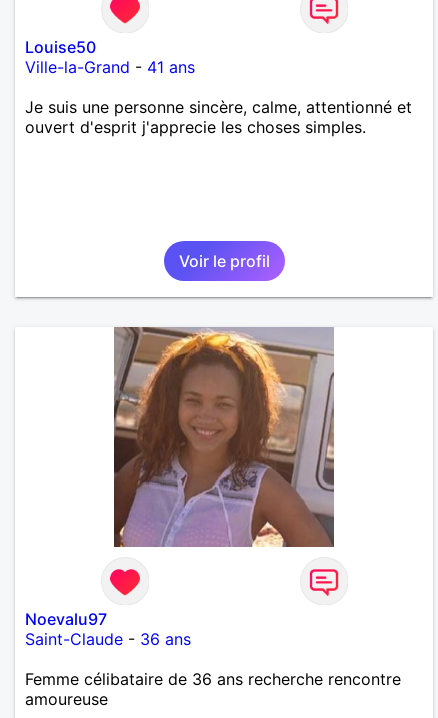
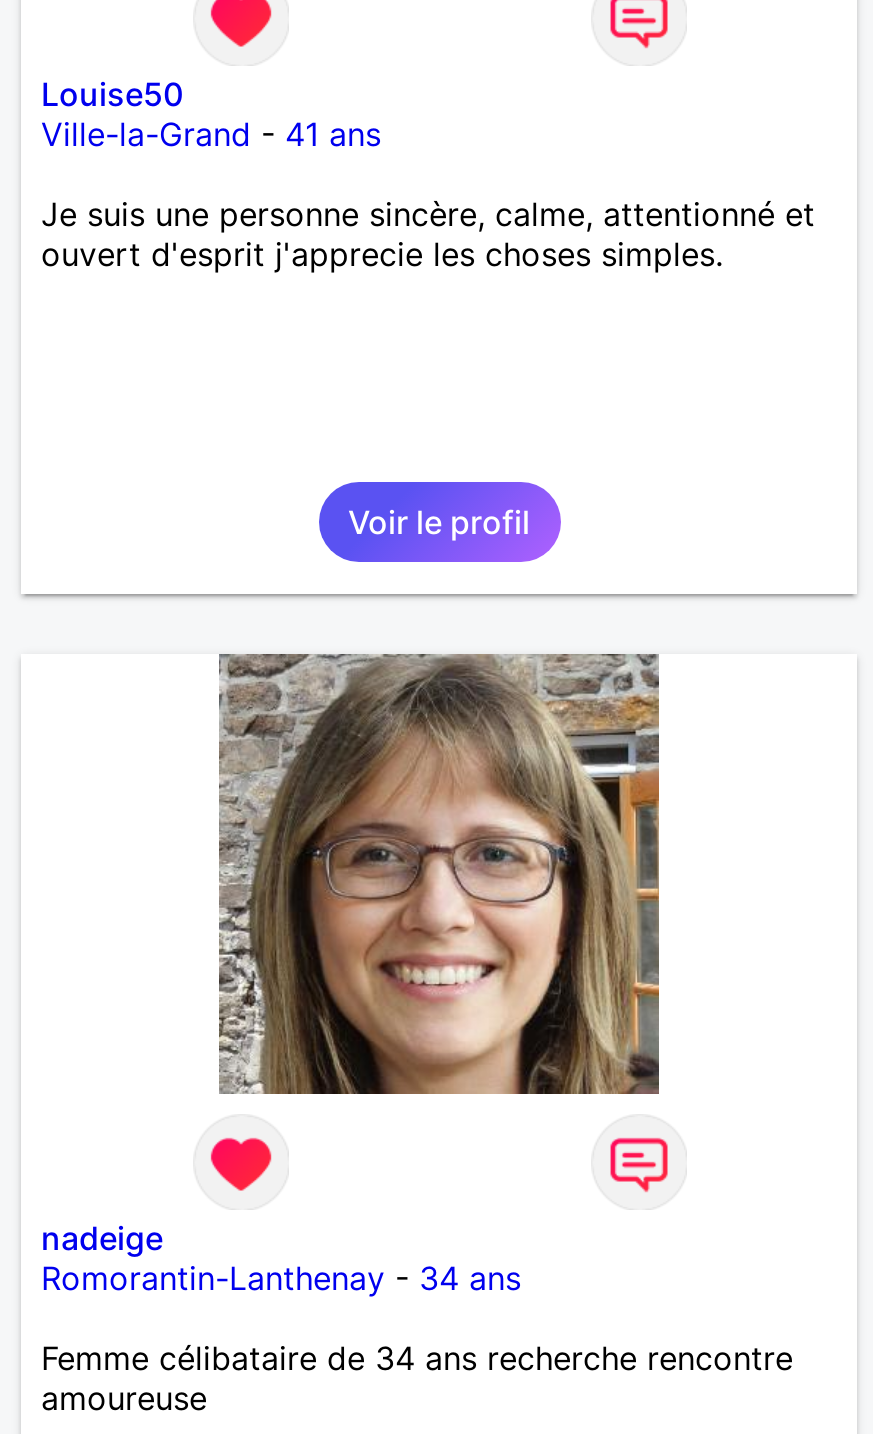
[113,327,334,548] [image] -> [219,654,661,1096] [image]
[25,609,191,649] Noevalu97 | Saint-Claude - 36 ans -> [41,1218,521,1298] nadeige | Romorantin-Lanthenay - 34 ans
[25,669,401,689] Femme célibataire de 36 ans recherche rencontre -> [41,1338,793,1378] Femme célibataire de 34 ans recherche rencontre

